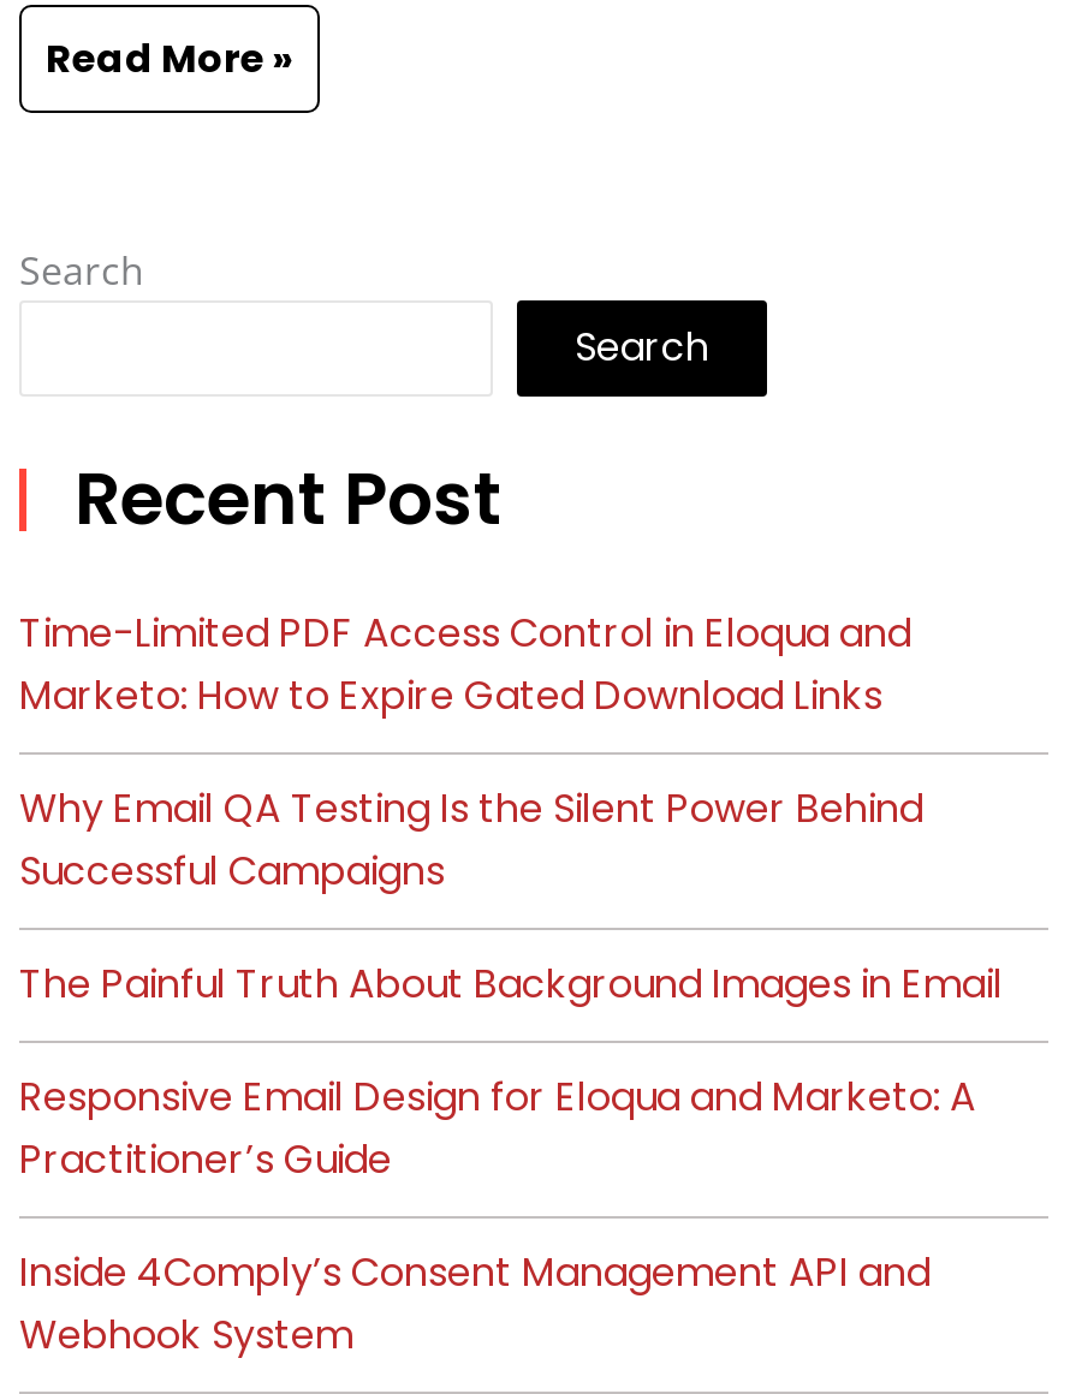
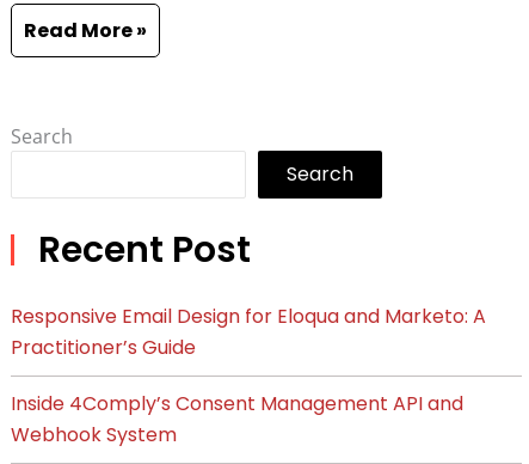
[19,606,1003,1012] Time-Limited PDF Access Control in Eloqua and | Marketo: How to Expire Gated Download Links | Why Email QA Testing Is the Silent Power Behind | Successful Campaigns | The Painful Truth About Background Images in Email -> none

